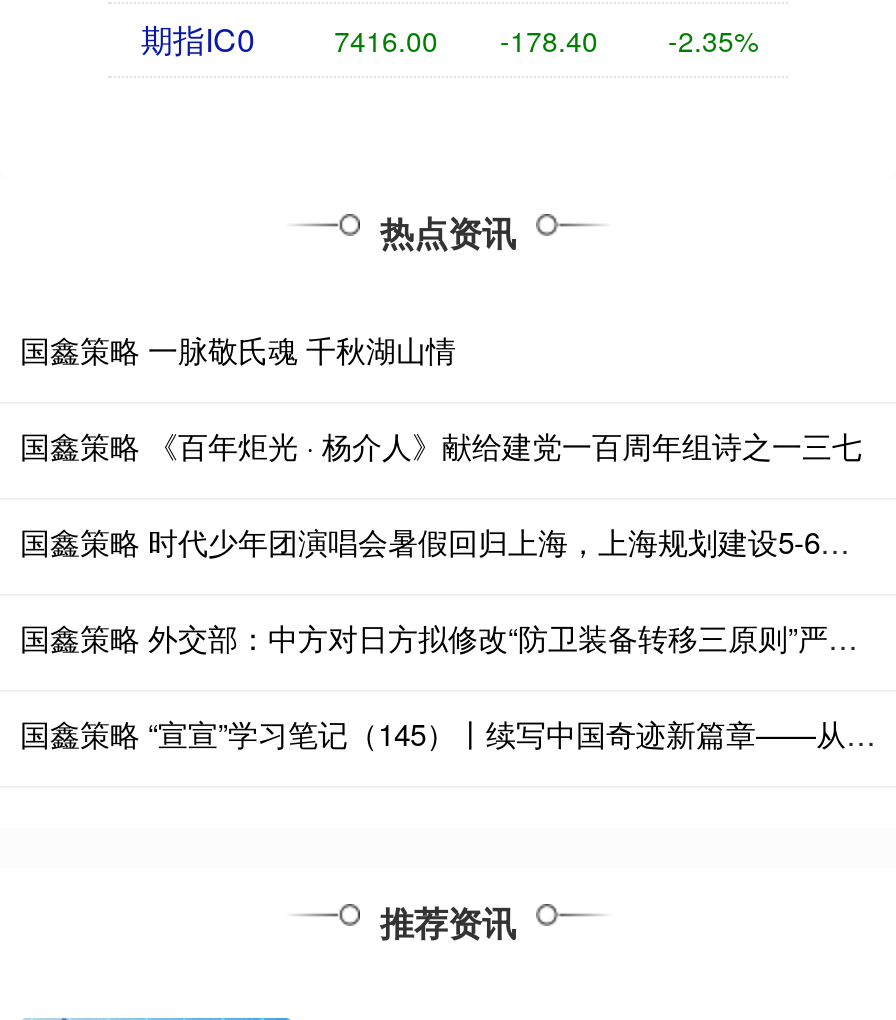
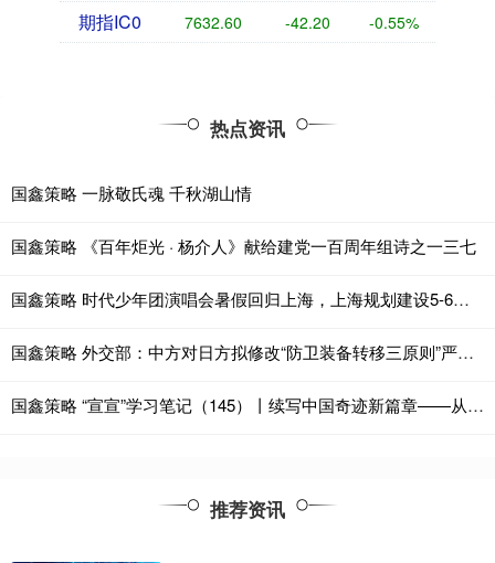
[334,20,438,60] 7416.00 -> [185,11,242,33] 7632.60
[500,20,598,60] -178.40 -> [285,11,330,33] -42.20
[668,20,758,60] -2.35% -> [369,11,419,33] -0.55%

